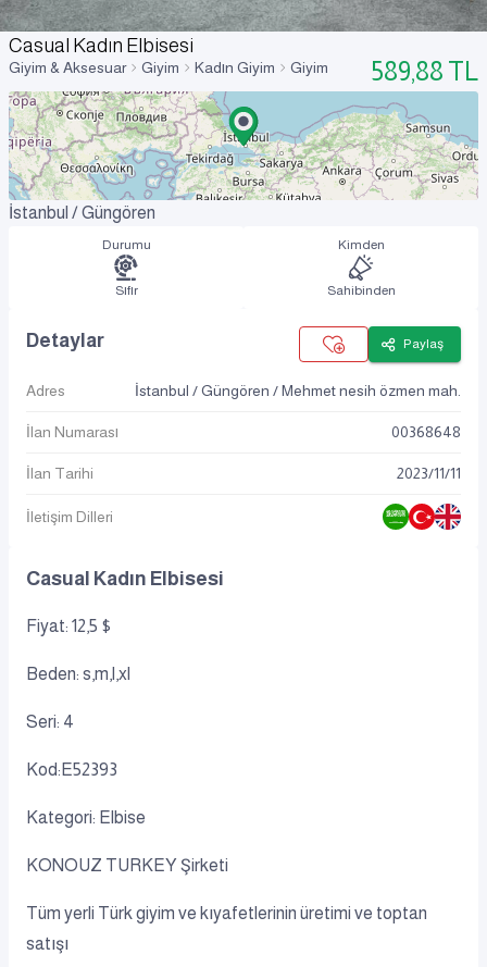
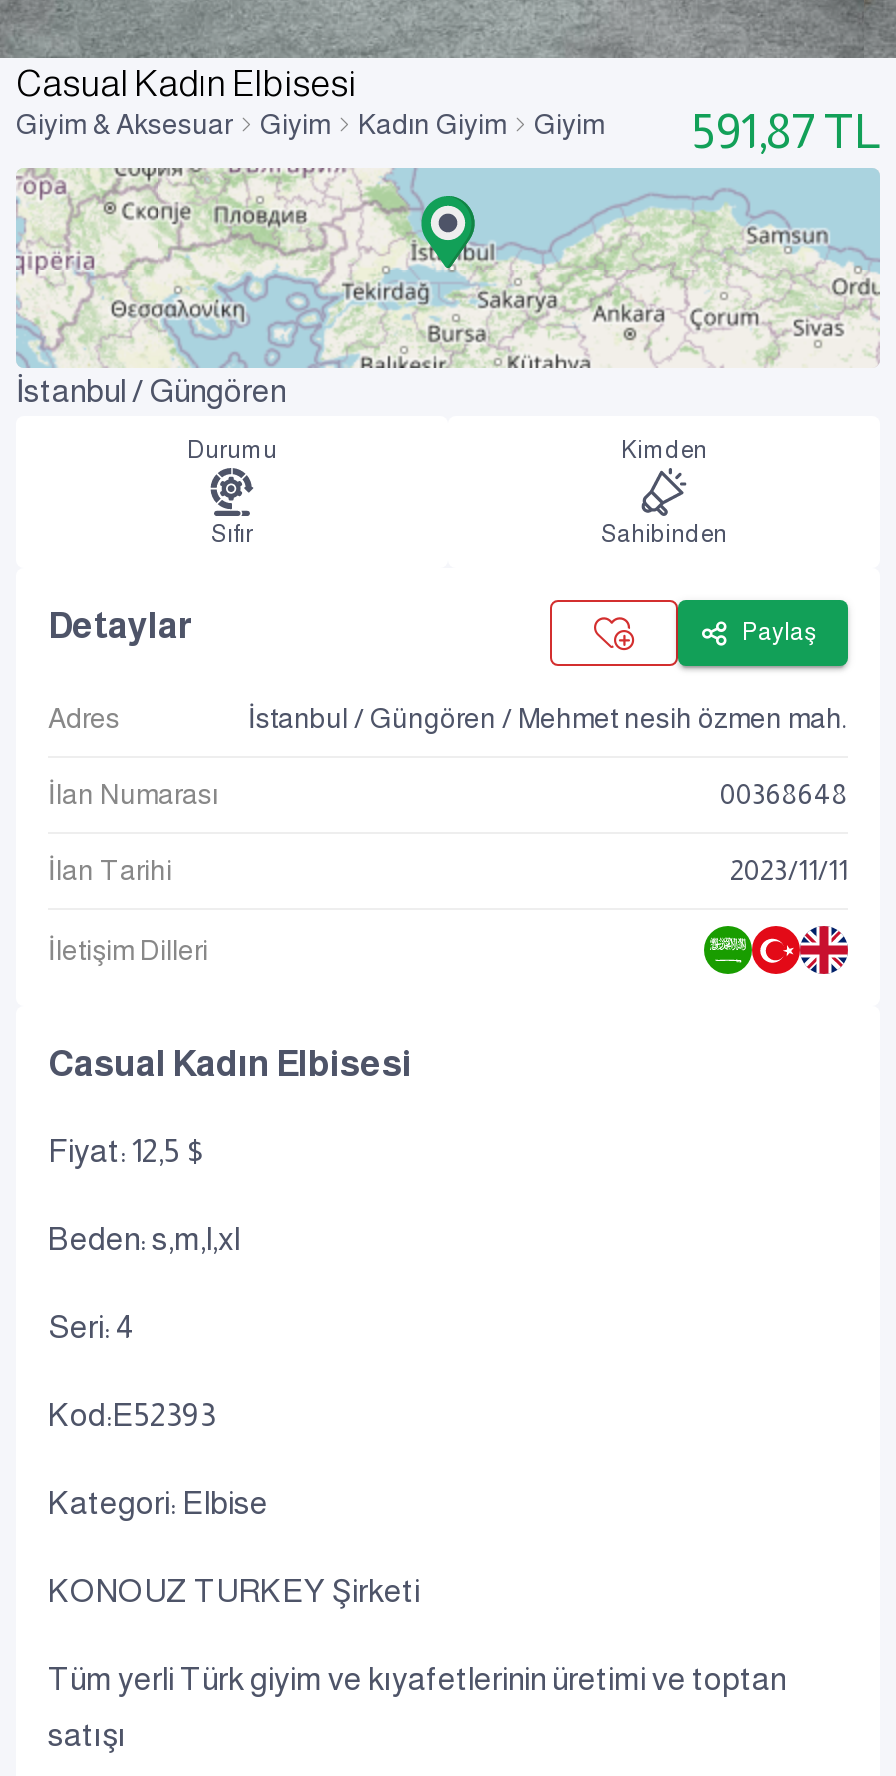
[371,57,478,86] 589,88 TL -> [692,105,880,159] 591,87 TL

